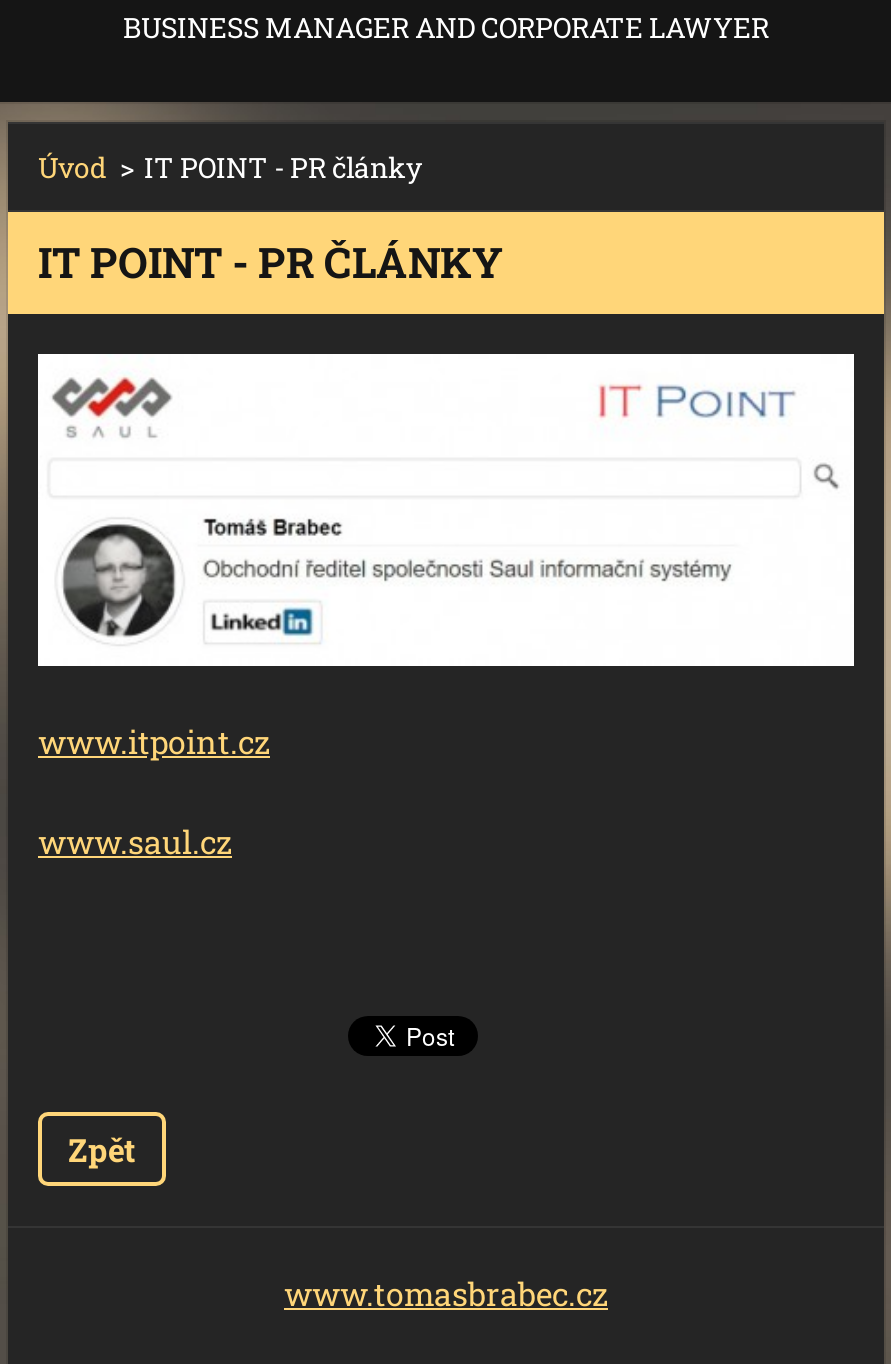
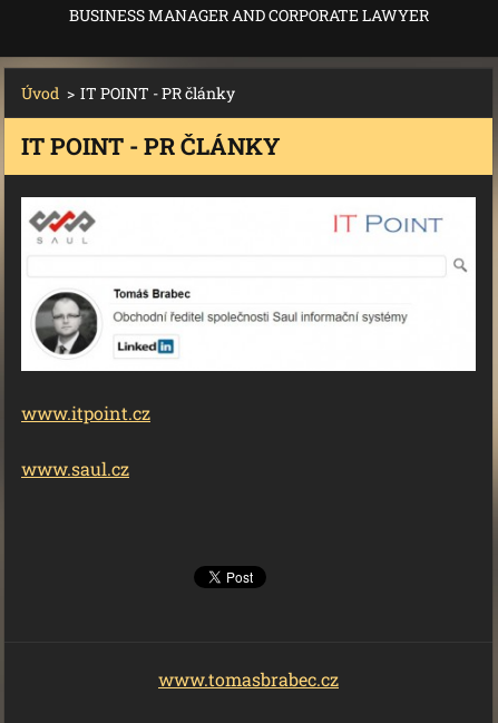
[68,1128,136,1170] Zpět -> none

